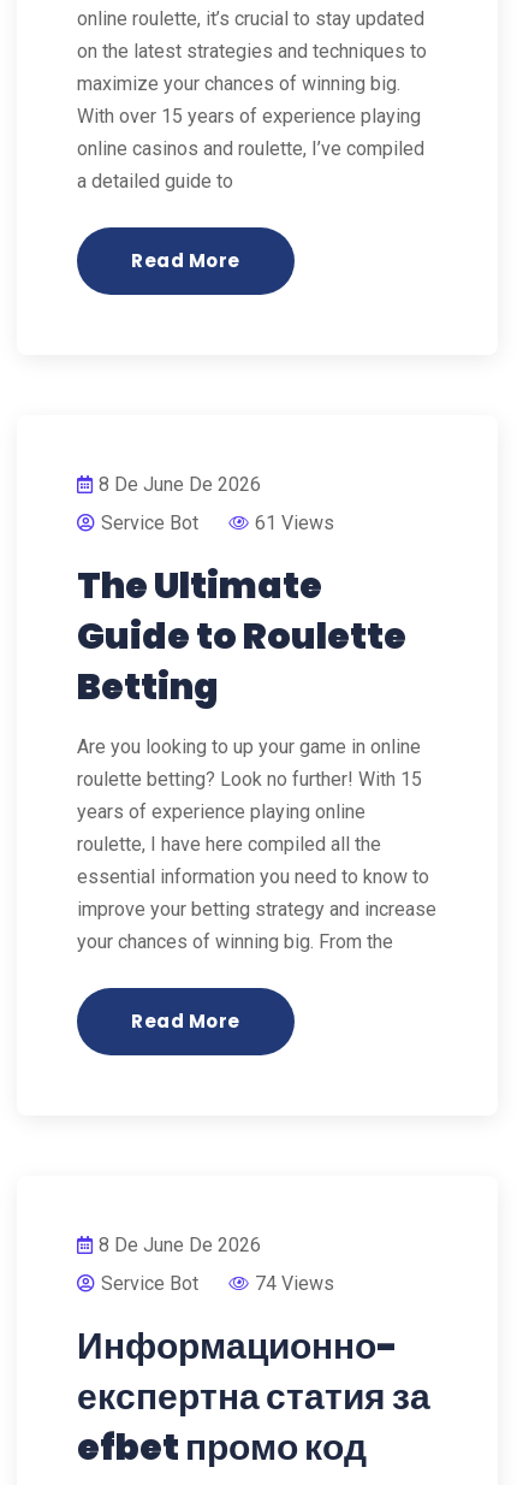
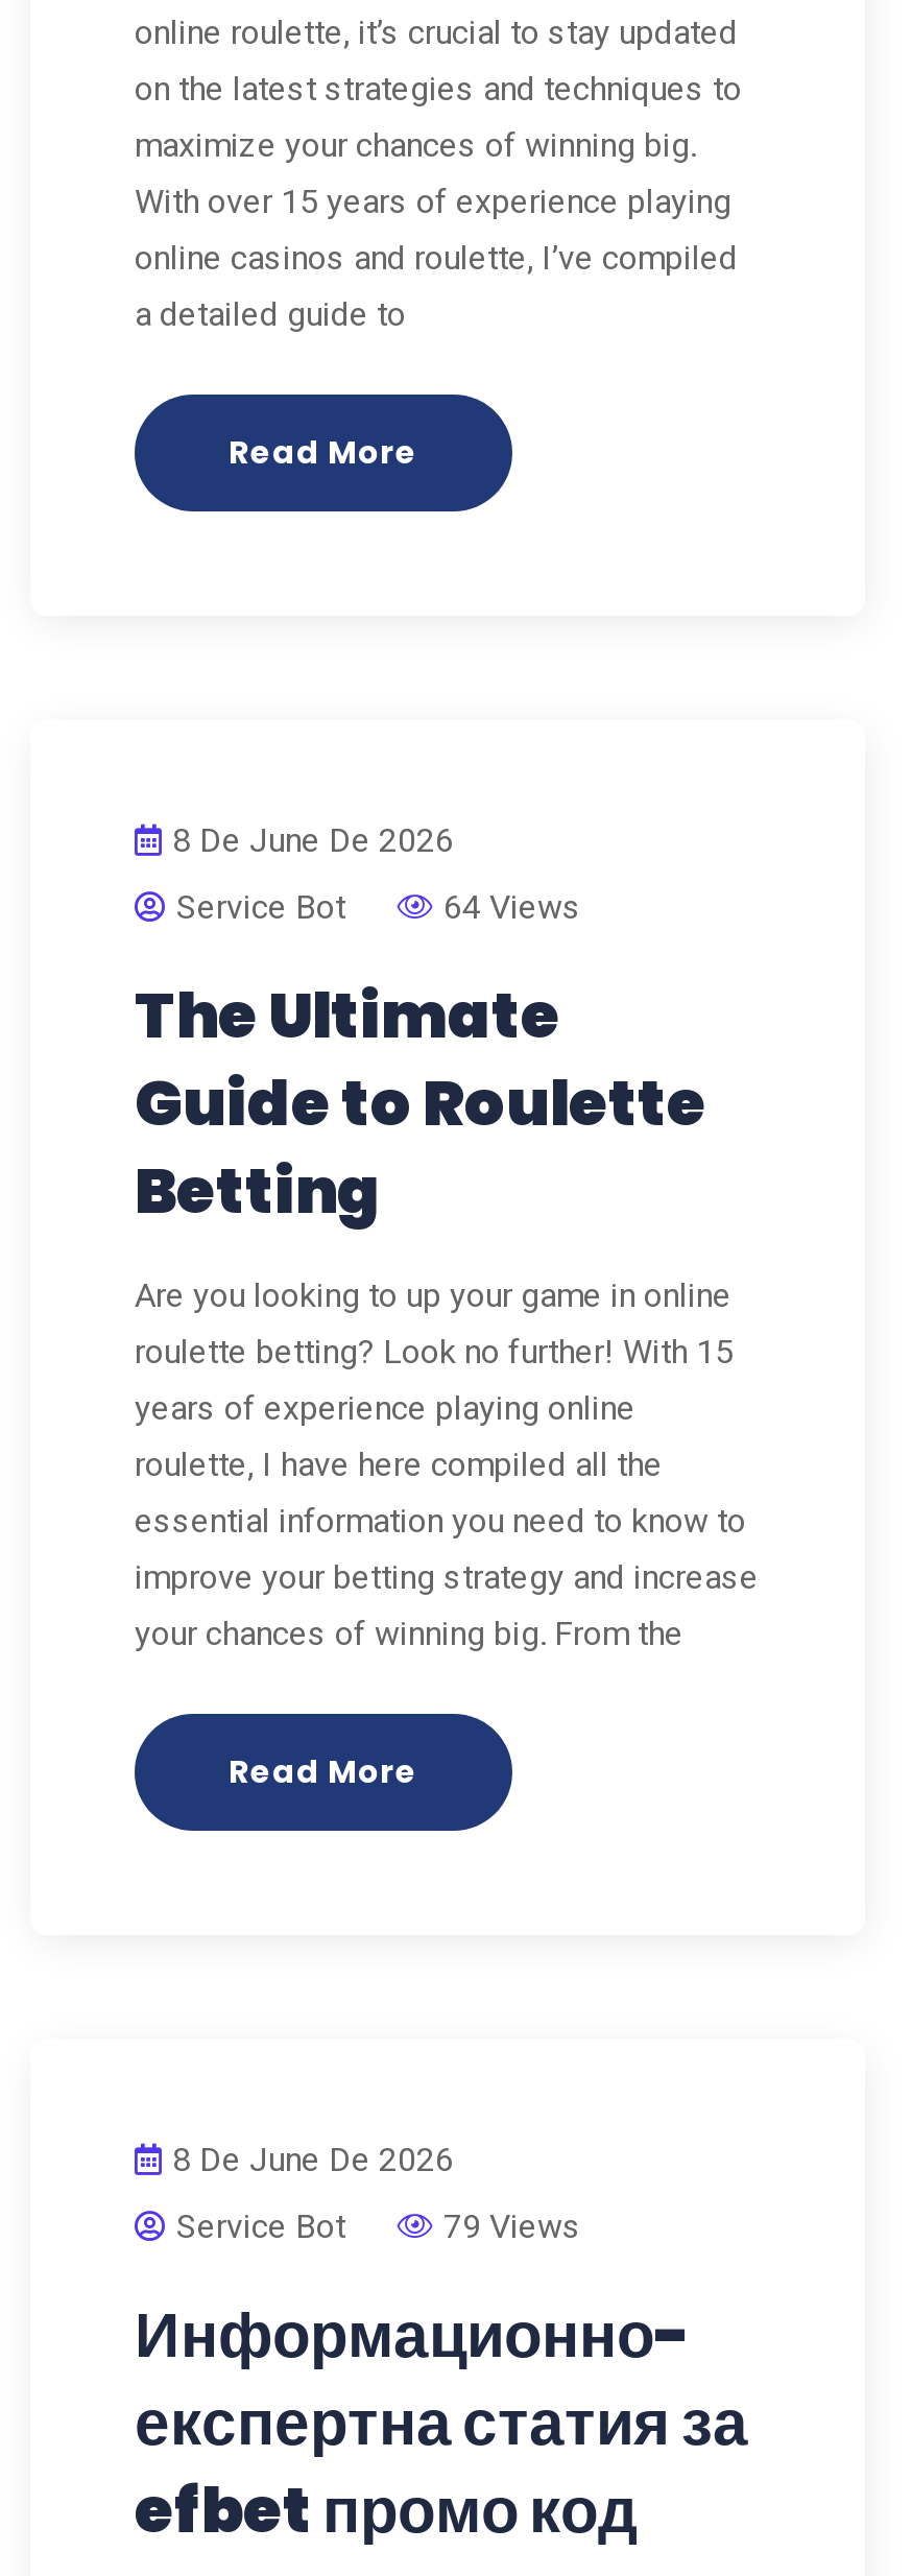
[255,511,334,534] 61 Views -> [443,887,581,927] 64 Views
[255,1272,334,1295] 74 Views -> [443,2207,581,2246] 79 Views

